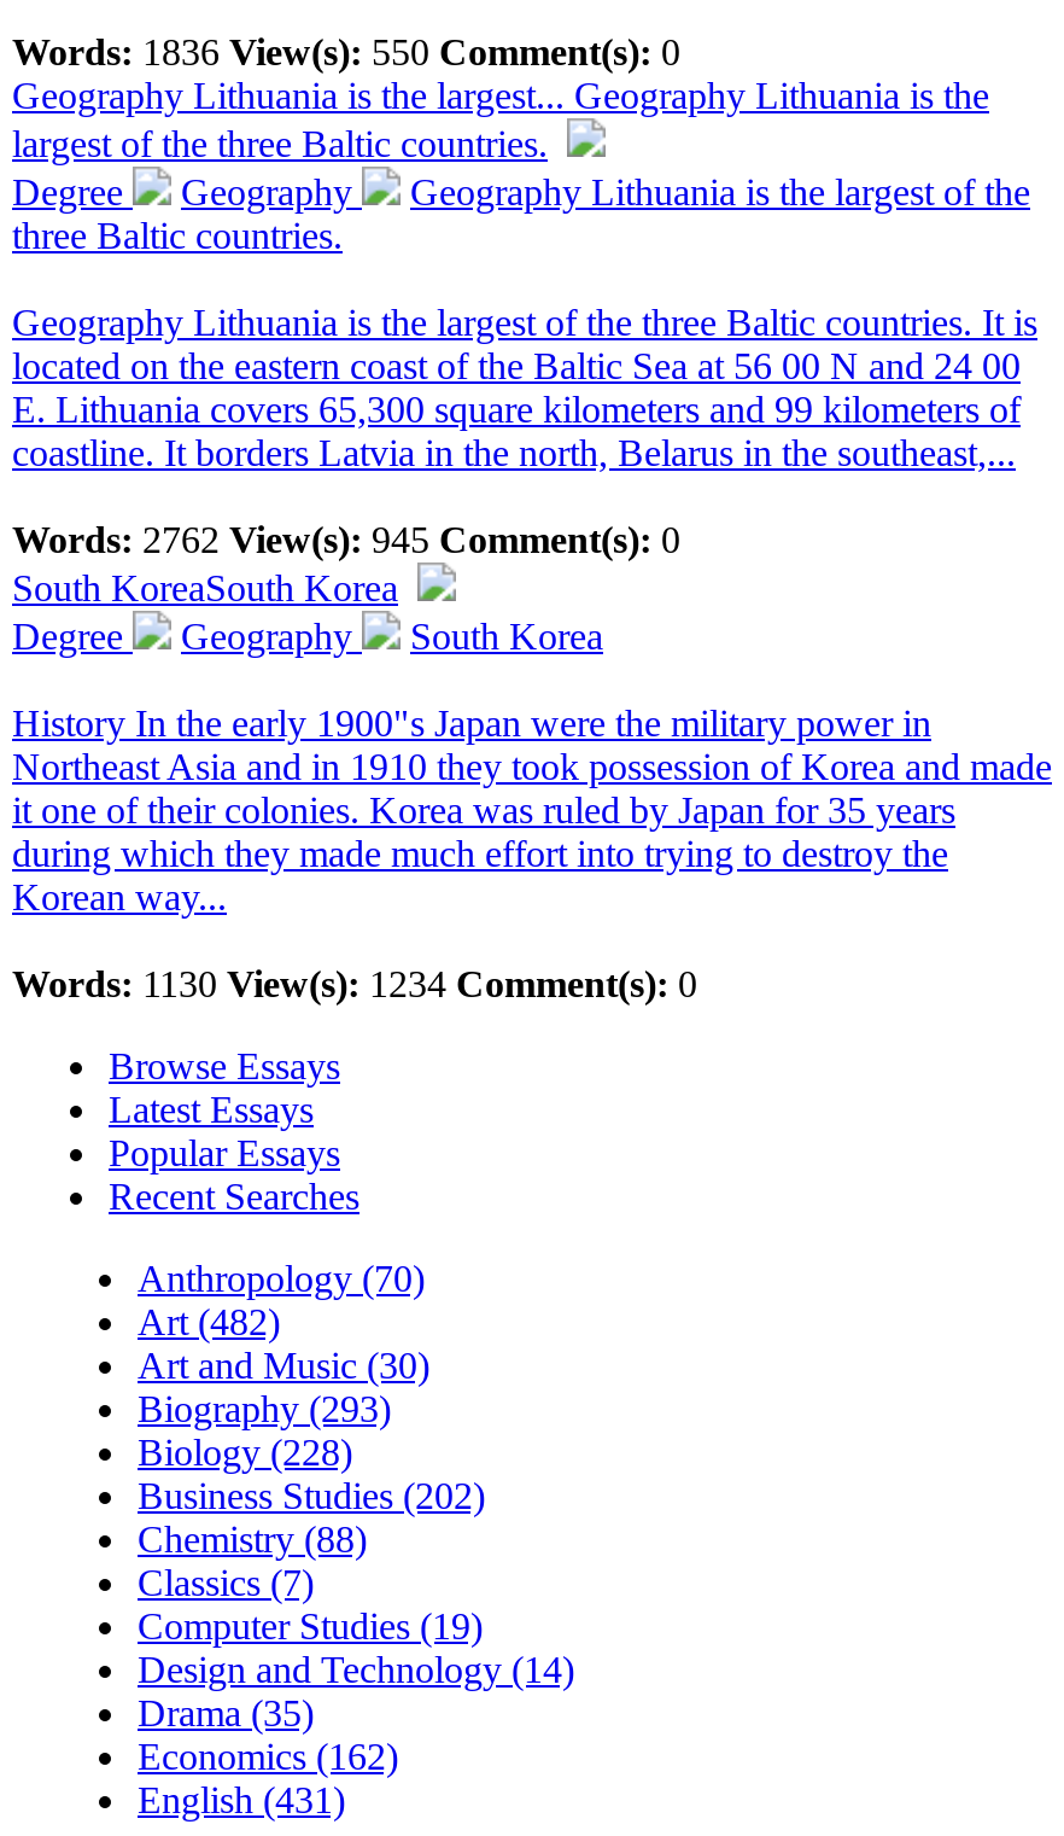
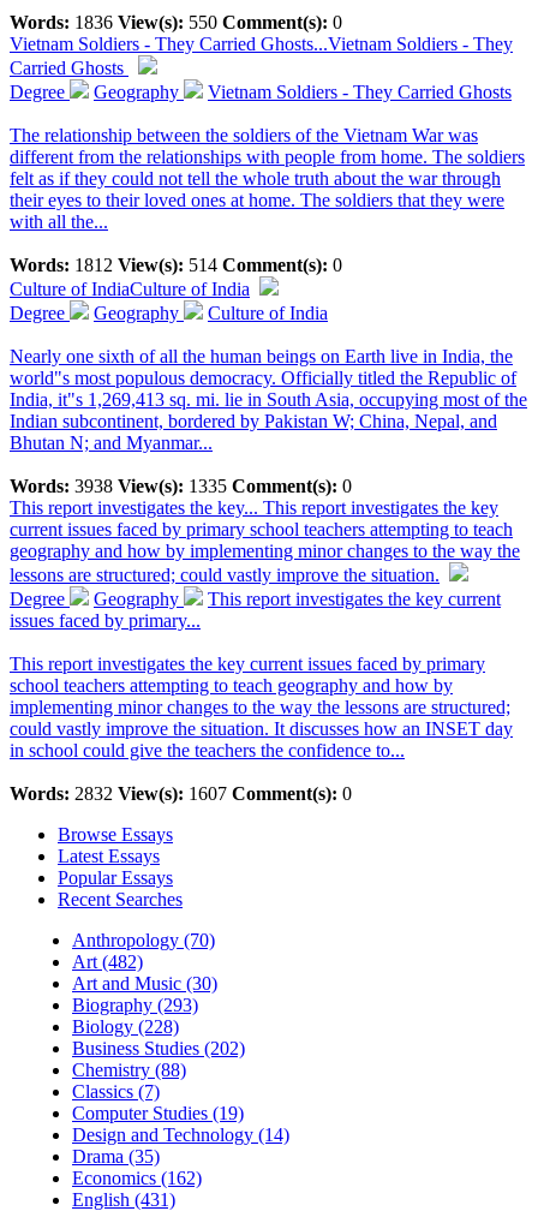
[12,75,989,164] Geography Lithuania is the largest... Geography Lithuania is the | largest of the three Baltic countries. -> [10,34,513,78] Vietnam Soldiers - They Carried Ghosts... Vietnam Soldiers - They | Carried Ghosts
[12,171,1030,256] Geography Lithuania is the largest of the | three Baltic countries. -> [208,82,512,102] Vietnam Soldiers - They Carried Ghosts
[12,302,1037,473] Geography Lithuania is the largest of the three Baltic countries. It is | located on the eastern coast of the Baltic Sea at 56 00 N and 24 00 | E. Lithuania covers 65,300 square kilometers and 99 kilometers of | coastline. It borders Latvia in the north, Belarus in the southeast,... -> [10,125,525,232] The relationship between the soldiers of the Vietnam War was | different from the relationships with people from home. The soldiers | felt as if they could not tell the whole truth about the war through | their eyes to their loved ones at home. The soldiers that they were | with all the...
[12,519,680,608] Words: 2762 View(s): 945 Comment(s): 0 | South KoreaSouth Korea -> [10,255,342,299] Words: 1812 View(s): 514 Comment(s): 0 | Culture of IndiaCulture of India
[12,616,1052,1004] South Korea | History In the early 1900"s Japan were the military power in | Northeast Asia and in 1910 they took possession of Korea and made | it one of their colonies. Korea was ruled by Japan for 35 years | during which they made much effort into trying to destroy the | Korean way... | Words: 1130 View(s): 1234 Comment(s): 0 -> [10,303,527,804] Culture of India | Nearly one sixth of all the human beings on Earth live in India, the | world"s most populous democracy. Officially titled the Republic of | India, it"s 1,269,413 sq. mi. lie in South Asia, occupying most of the | Indian subcontinent, bordered by Pakistan W; China, Nepal, and | Bhutan N; and Myanmar... | Words: 3938 View(s): 1335 Comment(s): 0 | This report investigates the key... This report investigates the key | current issues faced by primary school teachers attempting to teach | geography and how by implementing minor changes to the way the | lessons are structured; could vastly improve the situation. | Degree | Geography | This report investigates the key current | issues faced by primary... | This report investigates the key current issues faced by primary | school teachers attempting to teach geography and how by | implementing minor changes to the way the lessons are structured; | could vastly improve the situation. It discusses how an INSET day | in school could give the teachers the confidence to... | Words: 2832 View(s): 1607 Comment(s): 0

